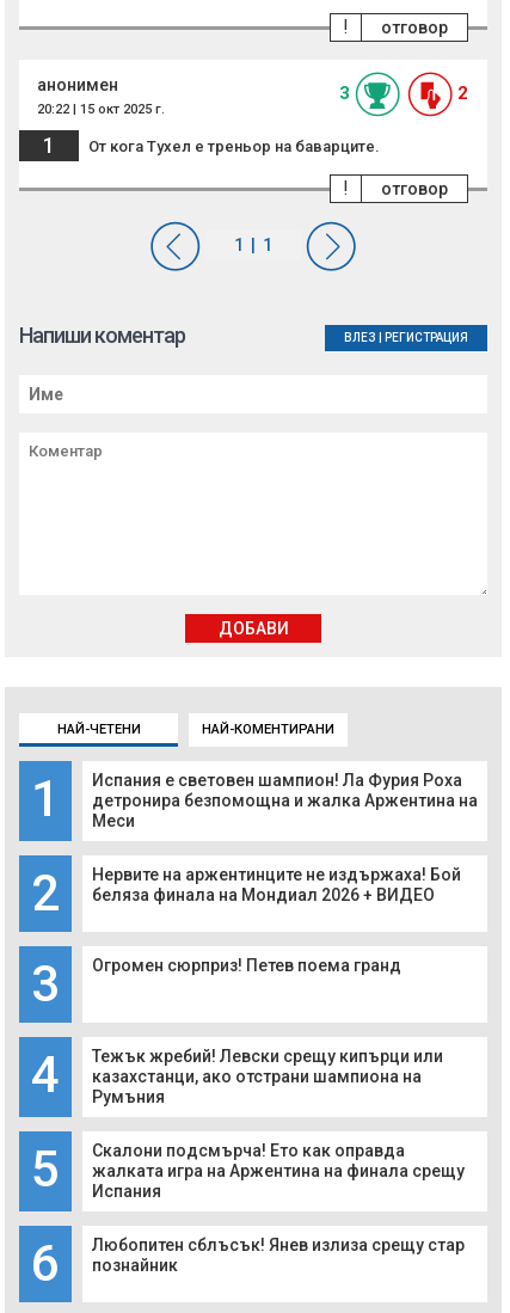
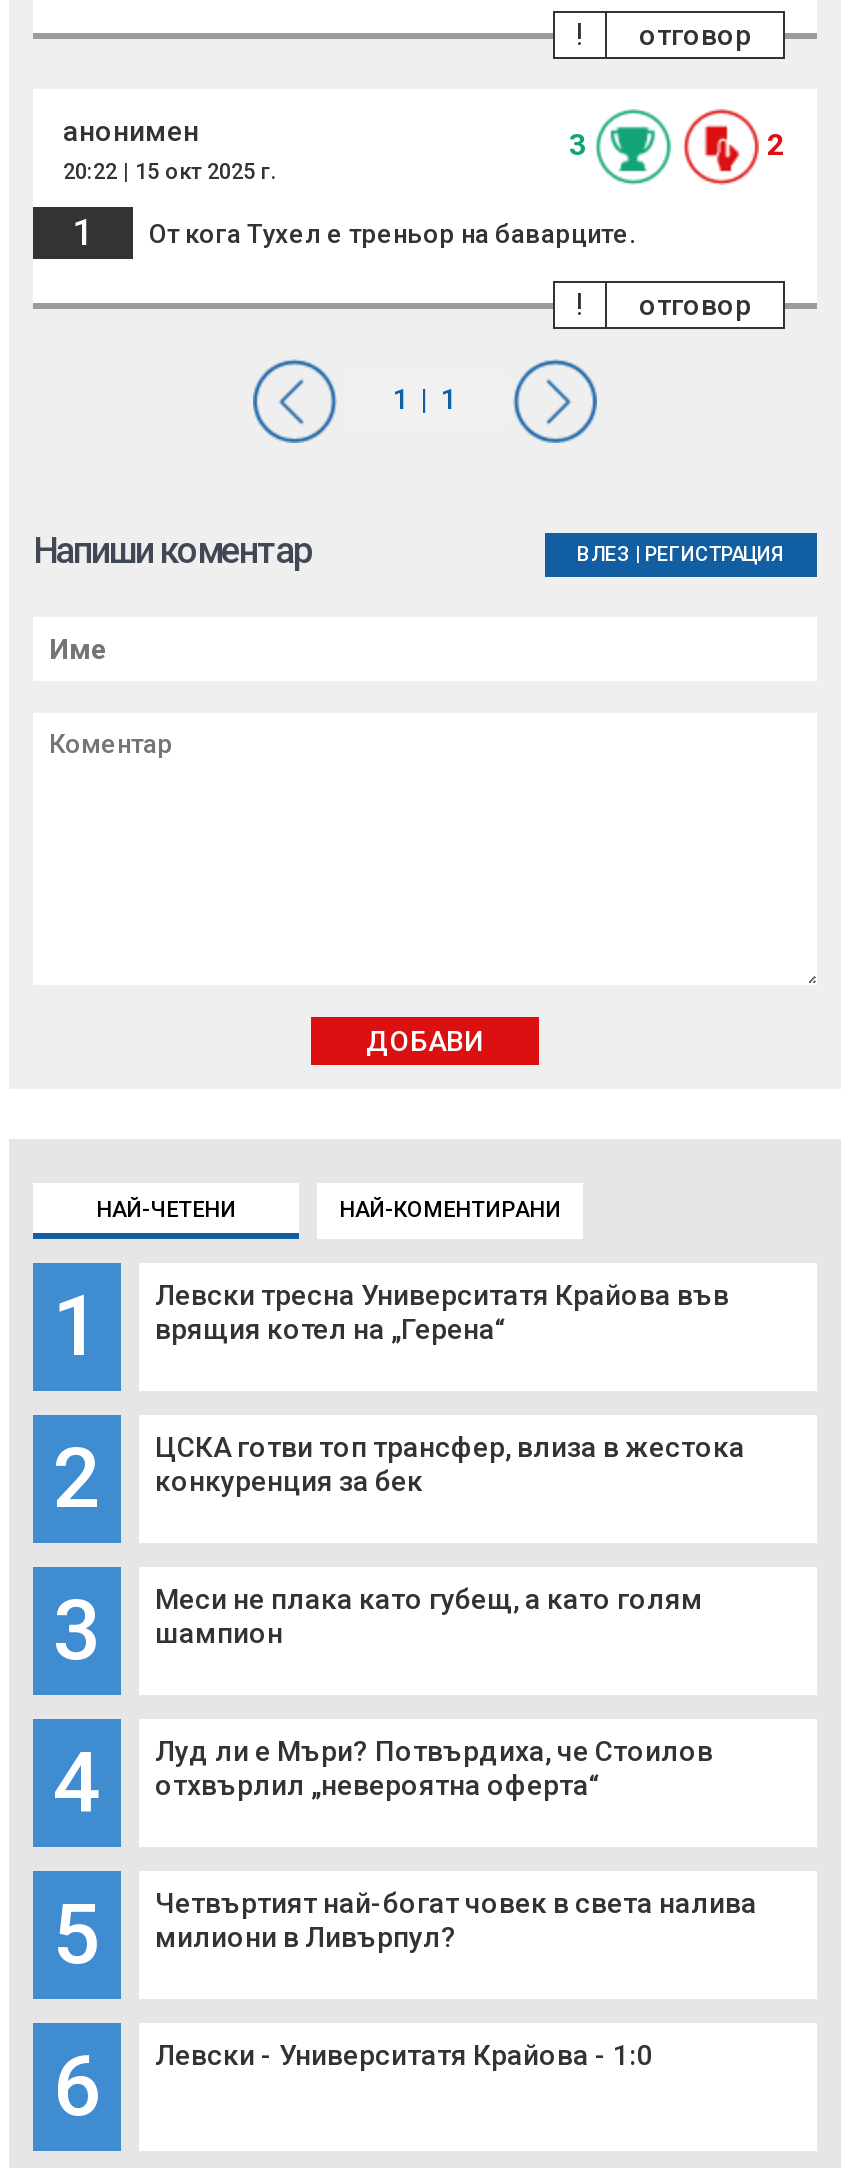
[92,771,478,831] Испания е световен шампион! Ла Фурия Роха | детронира безпомощна и жалка Аржентина на | Меси -> [155,1279,729,1345] Левски тресна Университатя Крайова във | врящия котел на „Герена“
[92,865,461,905] Нервите на аржентинците не издържаха! Бой | беляза финала на Мондиал 2026 + ВИДЕО -> [155,1431,745,1497] ЦСКА готви топ трансфер, влиза в жестока | конкуренция за бек
[92,956,401,975] Огромен сюрприз! Петев поема гранд -> [155,1583,703,1649] Меси не плака като губещ, а като голям | шампион
[92,1047,443,1107] Тежък жребий! Левски срещу кипърци или | казахстанци, ако отстрани шампиона на | Румъния -> [155,1735,713,1801] Луд ли е Мъри? Потвърдиха, че Стоилов | отхвърлил „невероятна оферта“
[92,1141,465,1201] Скалони подсмърча! Ето как оправда | жалката игра на Аржентина на финала срещу | Испания -> [155,1887,757,1953] Четвъртият най-богат човек в света налива | милиони в Ливърпул?
[92,1236,465,1275] Любопитен сблъсък! Янев излиза срещу стар | познайник -> [155,2039,653,2071] Левски - Университатя Крайова - 1:0

